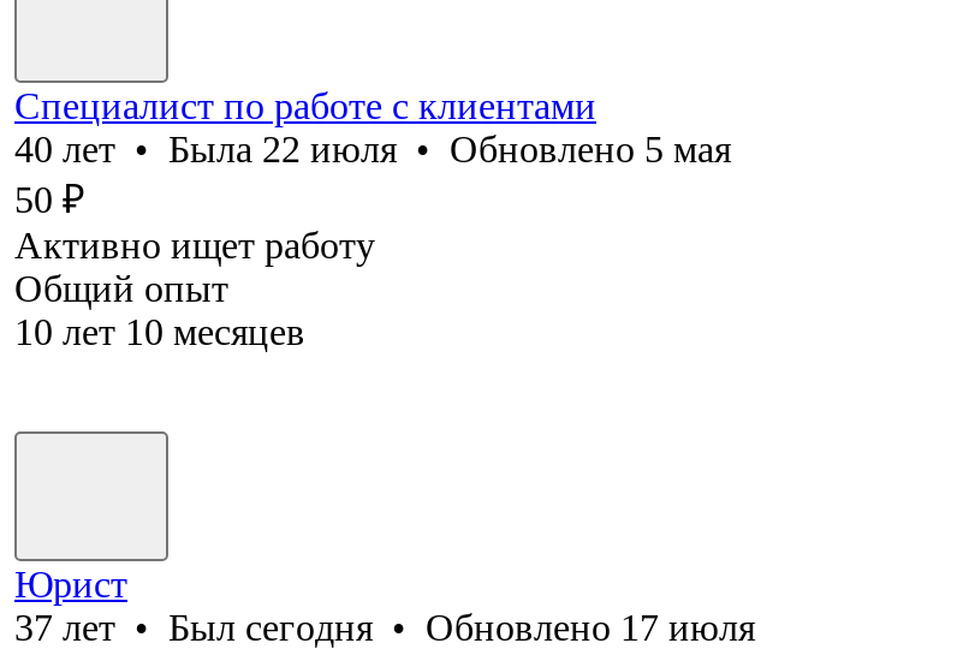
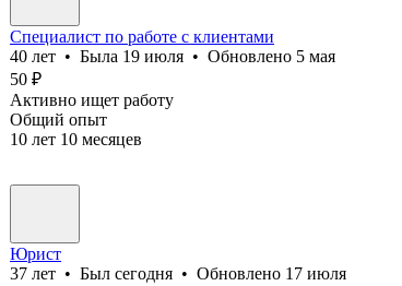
[14,128,731,169] 40 лет • Была 22 июля • Обновлено 5 мая -> [10,47,335,65] 40 лет • Была 19 июля • Обновлено 5 мая

